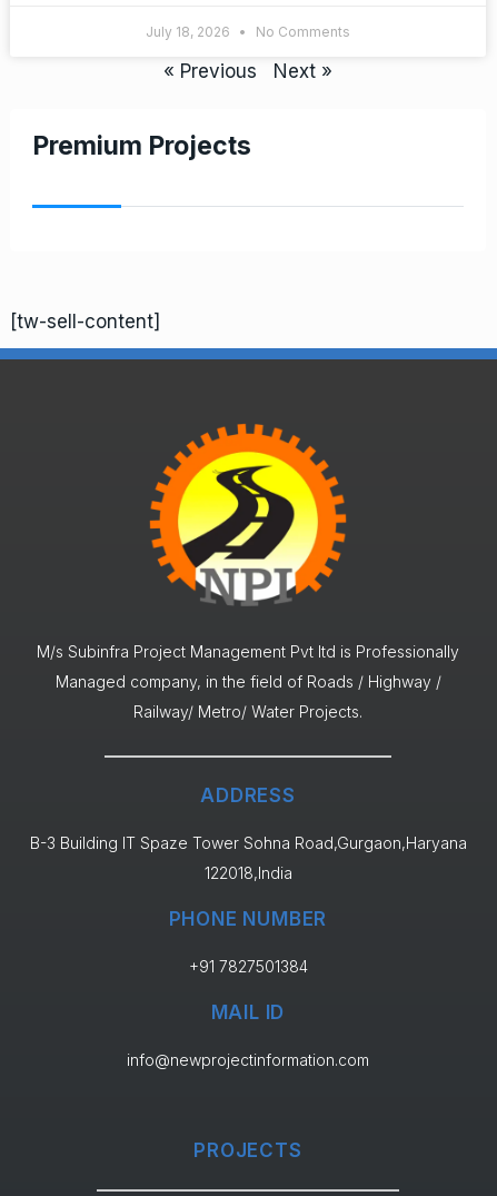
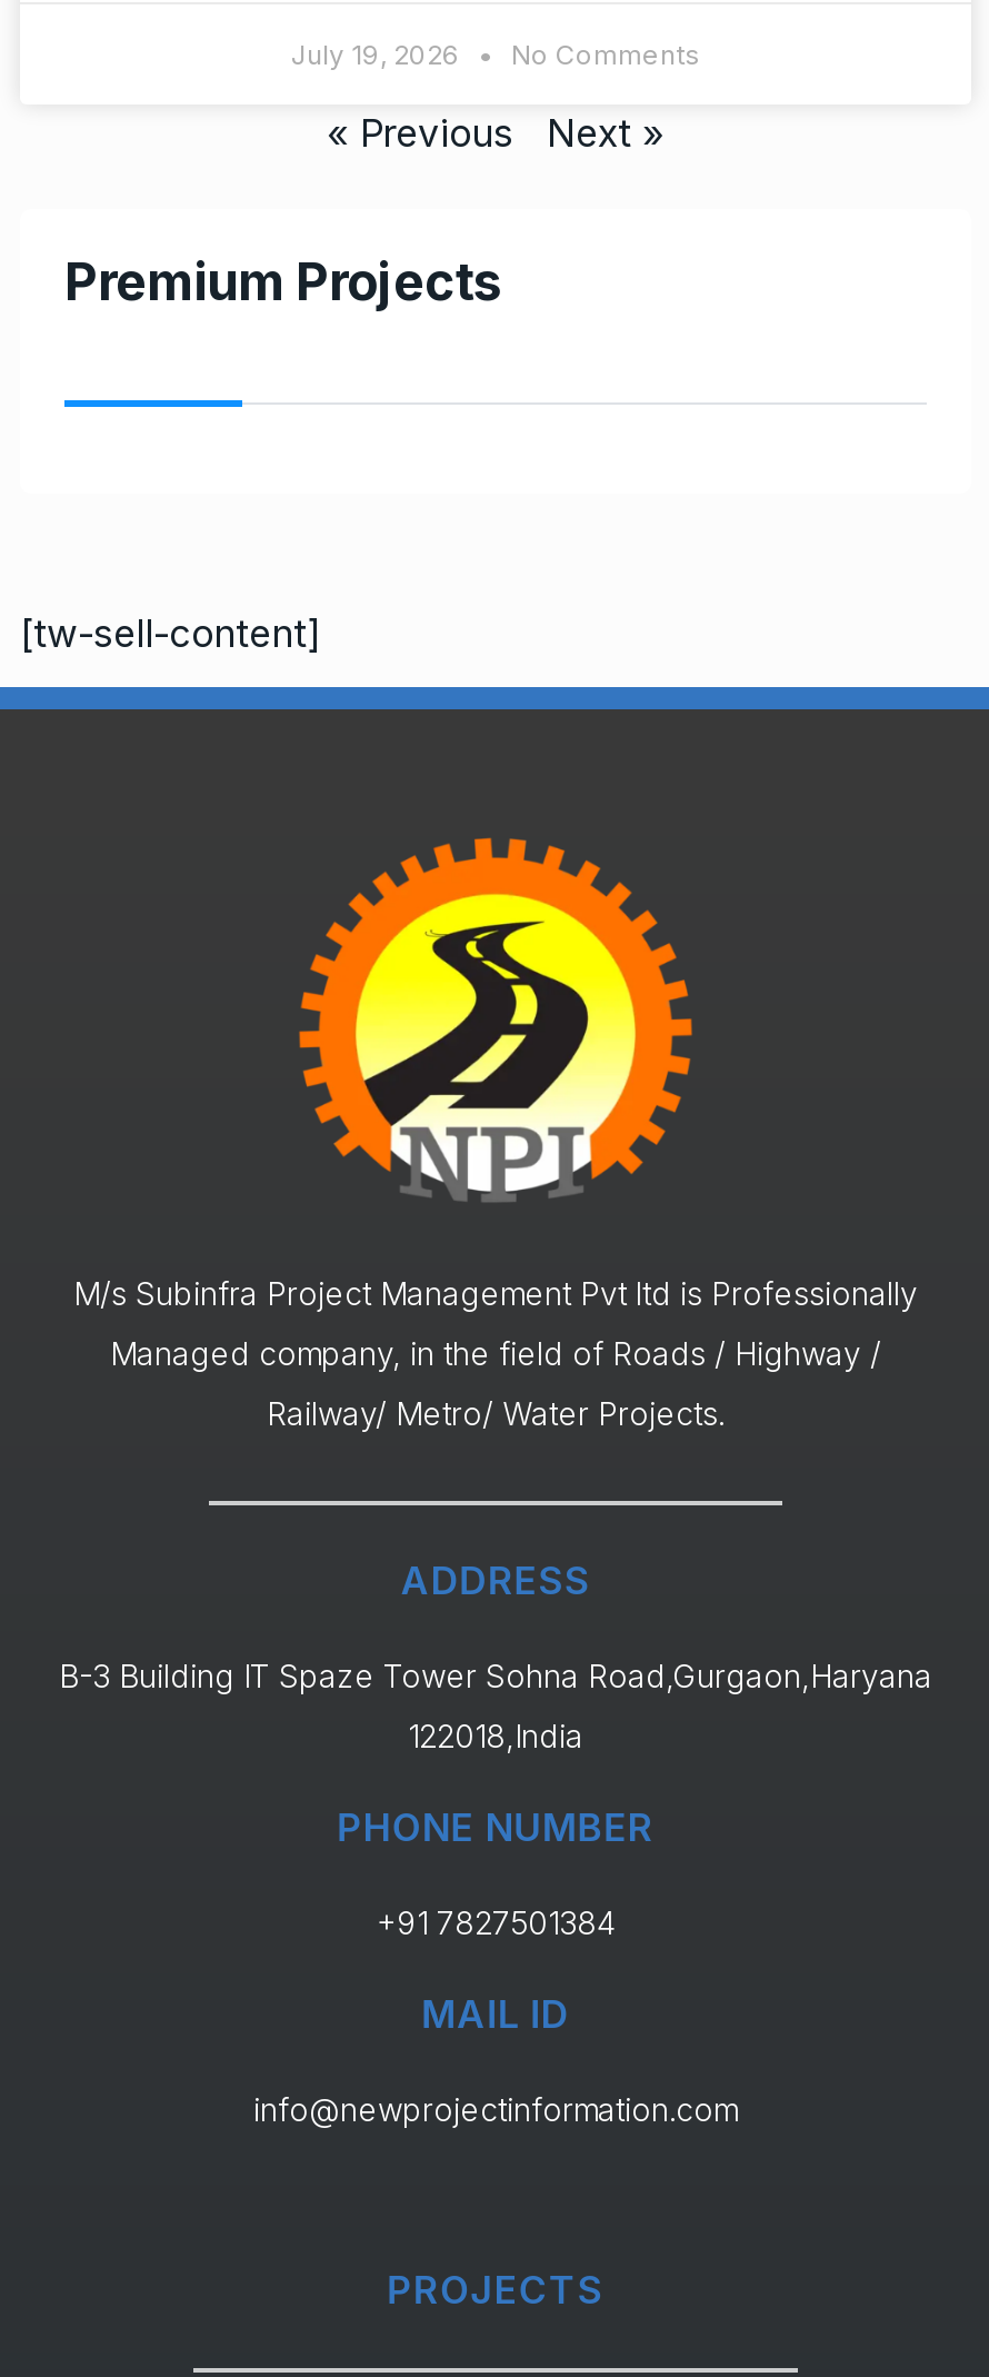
[146,23,350,40] July 18, 2026 No Comments -> [291,38,700,71] July 19, 2026 No Comments

